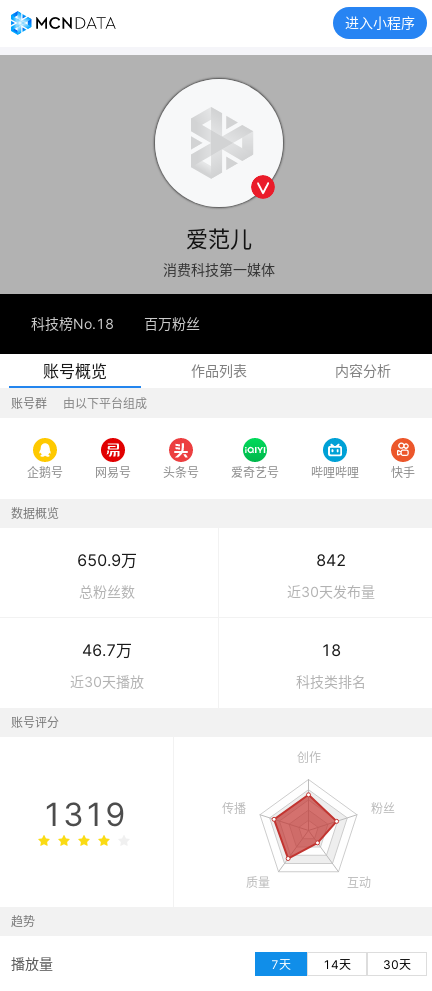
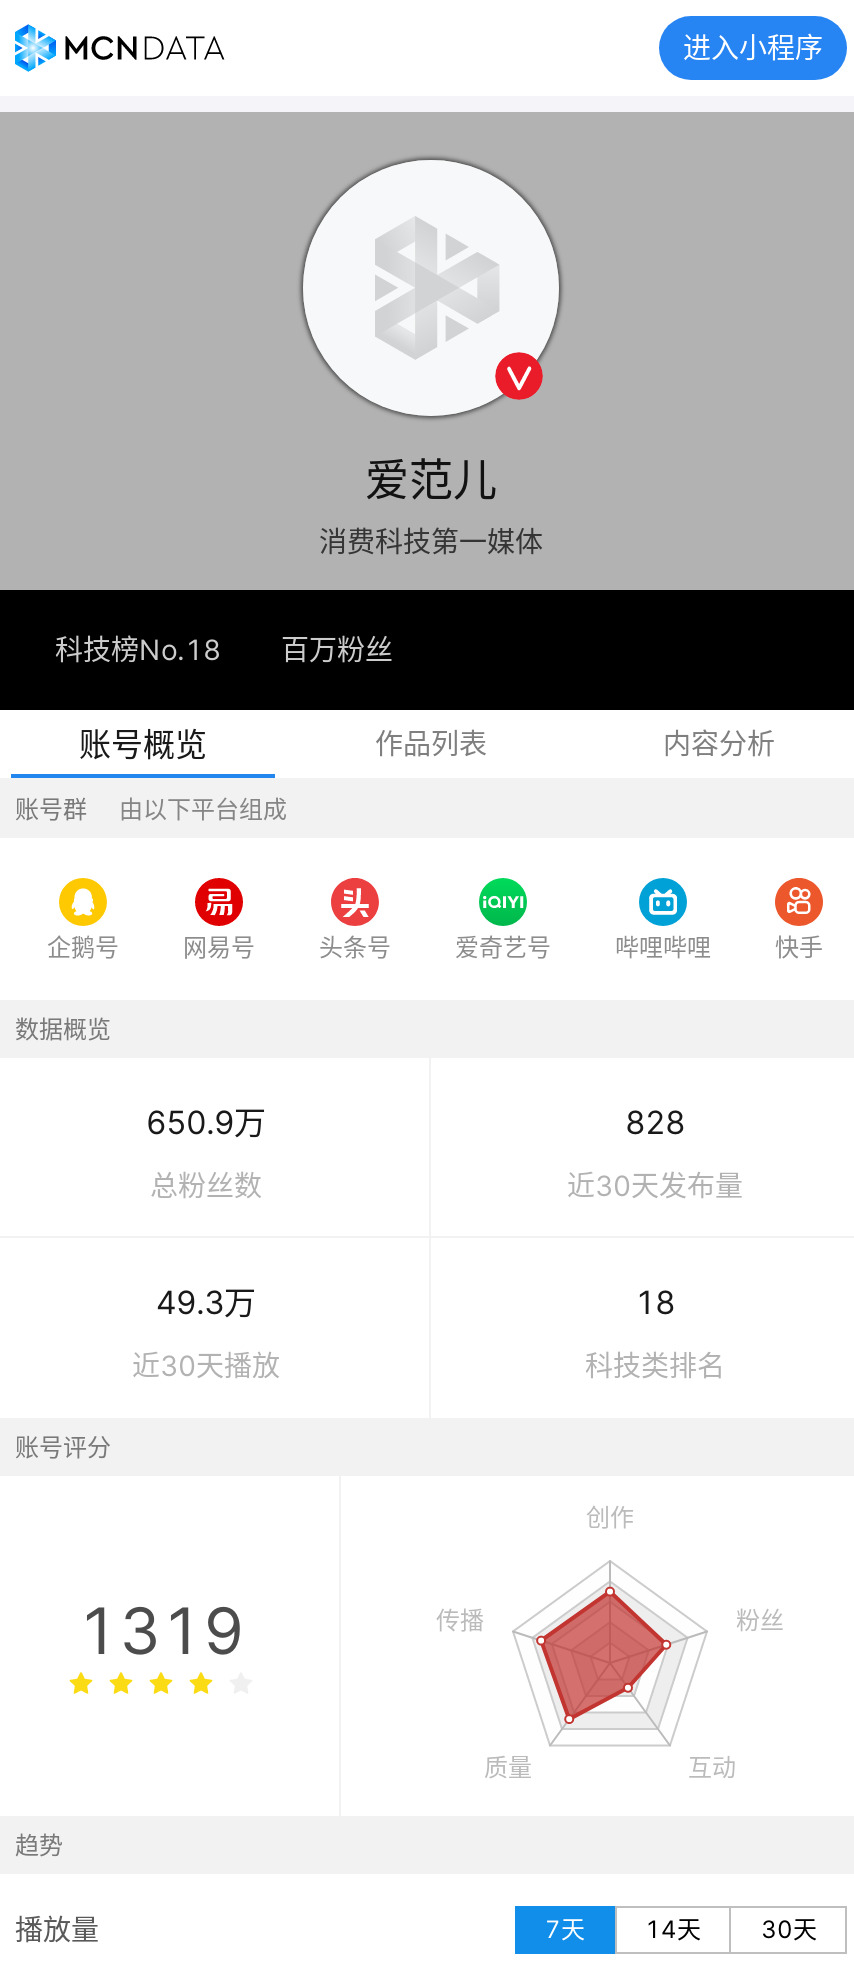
[316,549,346,569] 842 -> [625,1101,685,1141] 828
[81,640,131,660] 46.7万 -> [156,1282,256,1322] 49.3万

